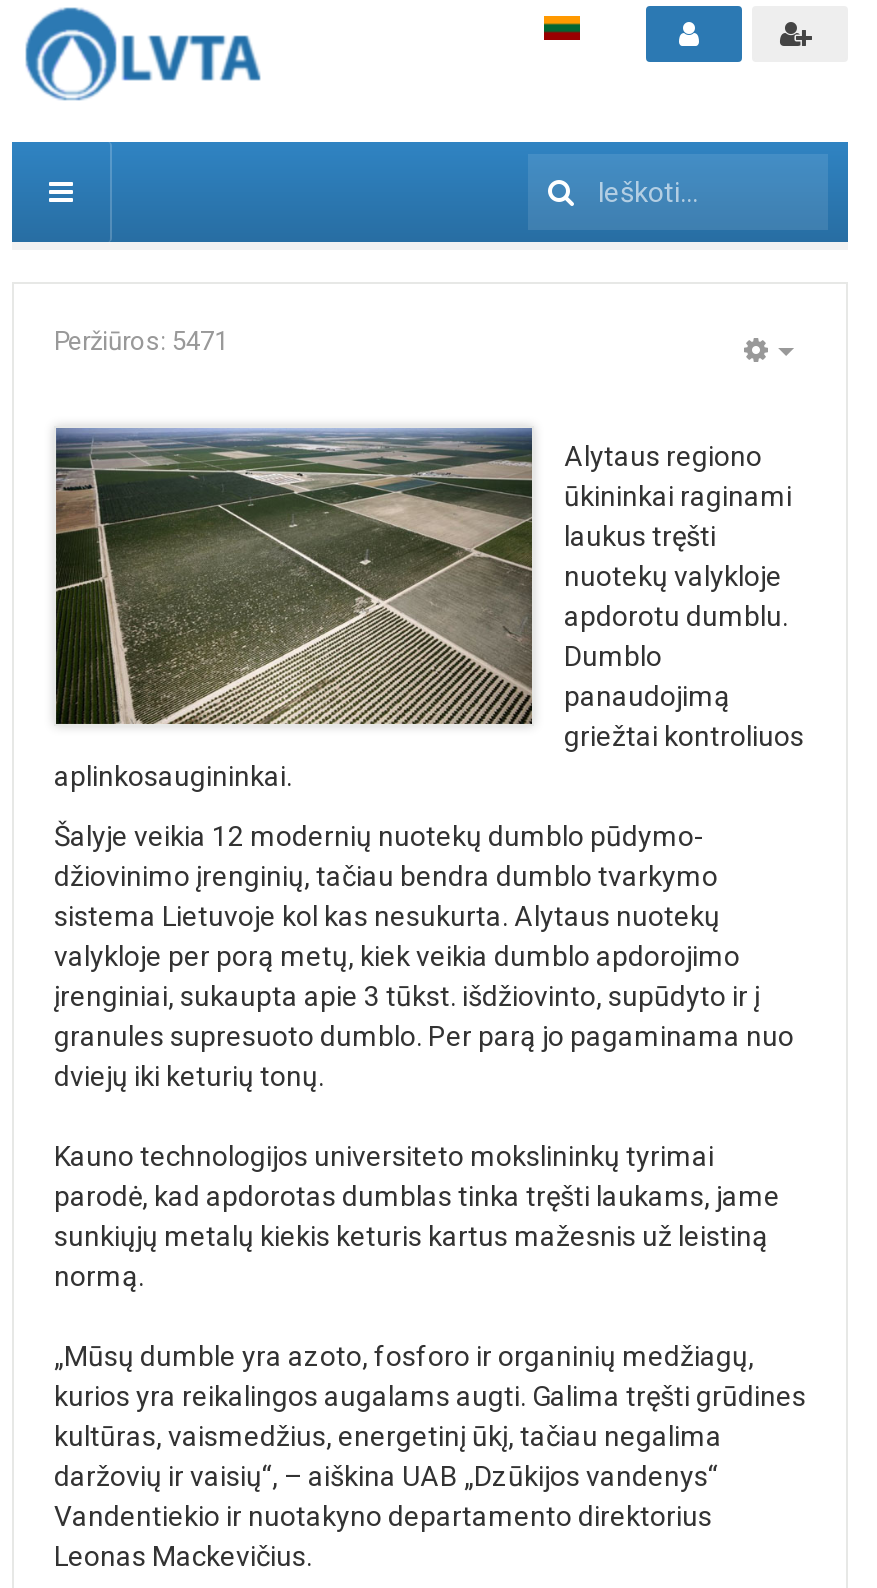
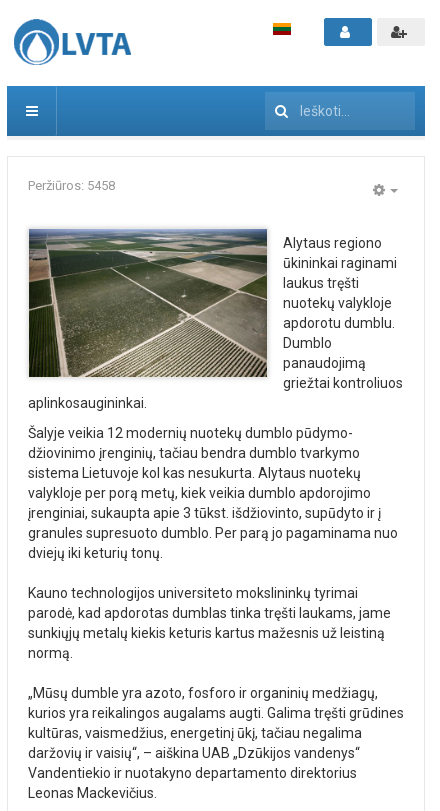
[54,326,228,356] Peržiūros: 5471 -> [28,178,115,193] Peržiūros: 5458

